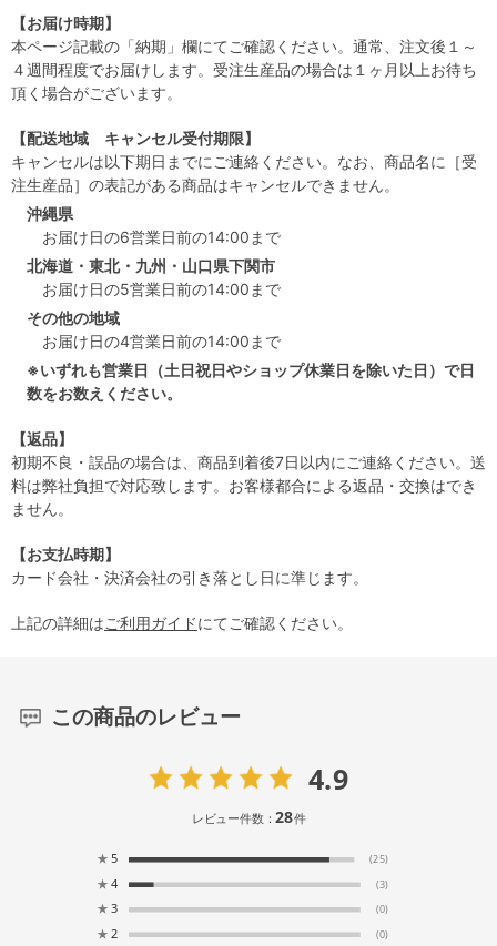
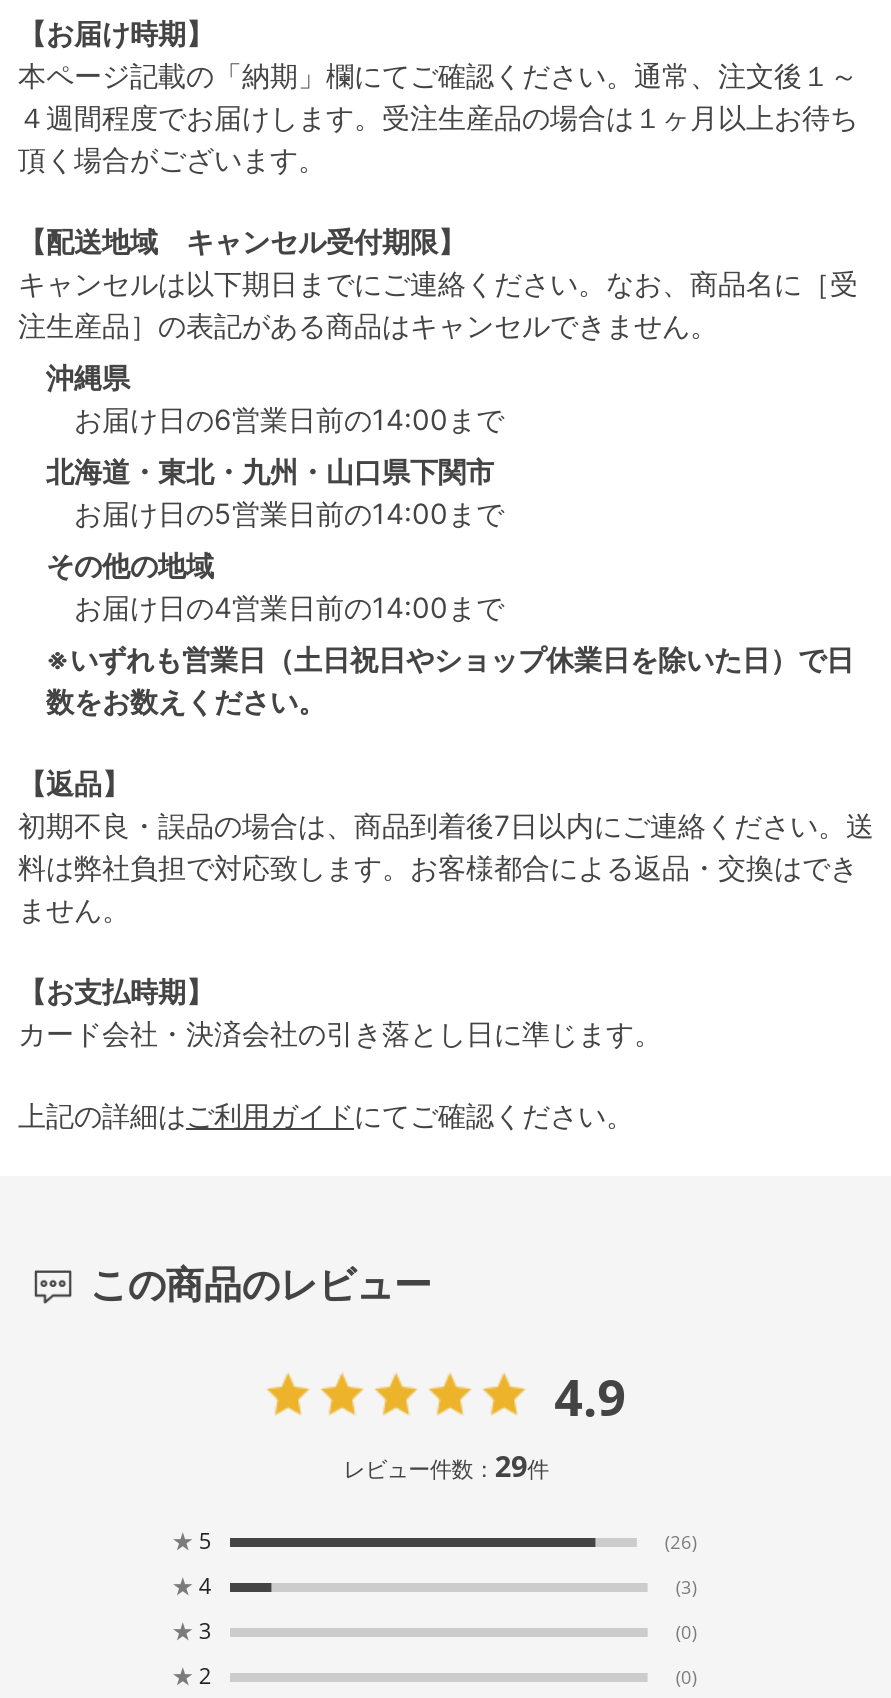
[192,806,305,828] レビュー件数：28件 -> [343,1445,549,1485] レビュー件数：29件
[370,852,388,866] (25) -> [665,1528,697,1553] (26)

